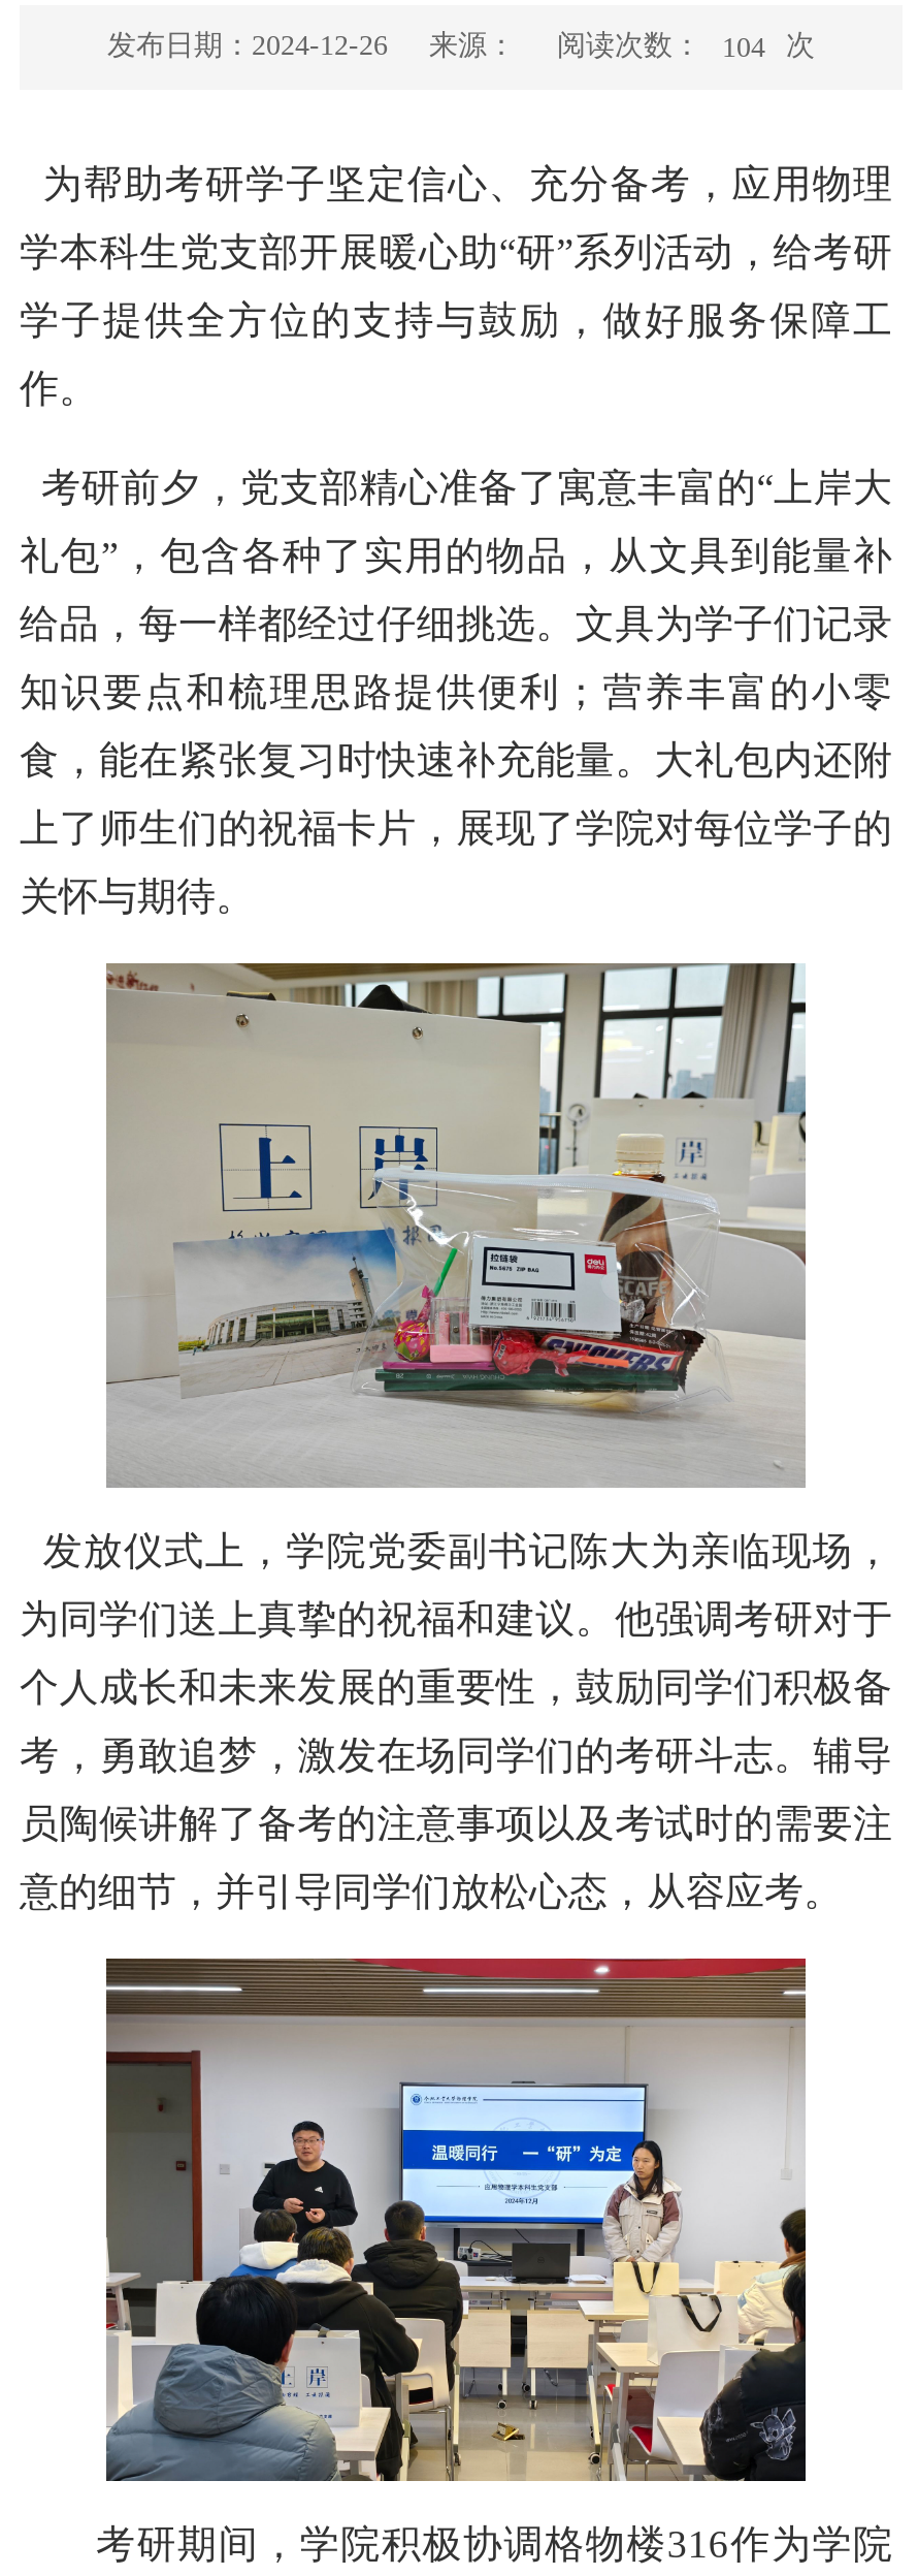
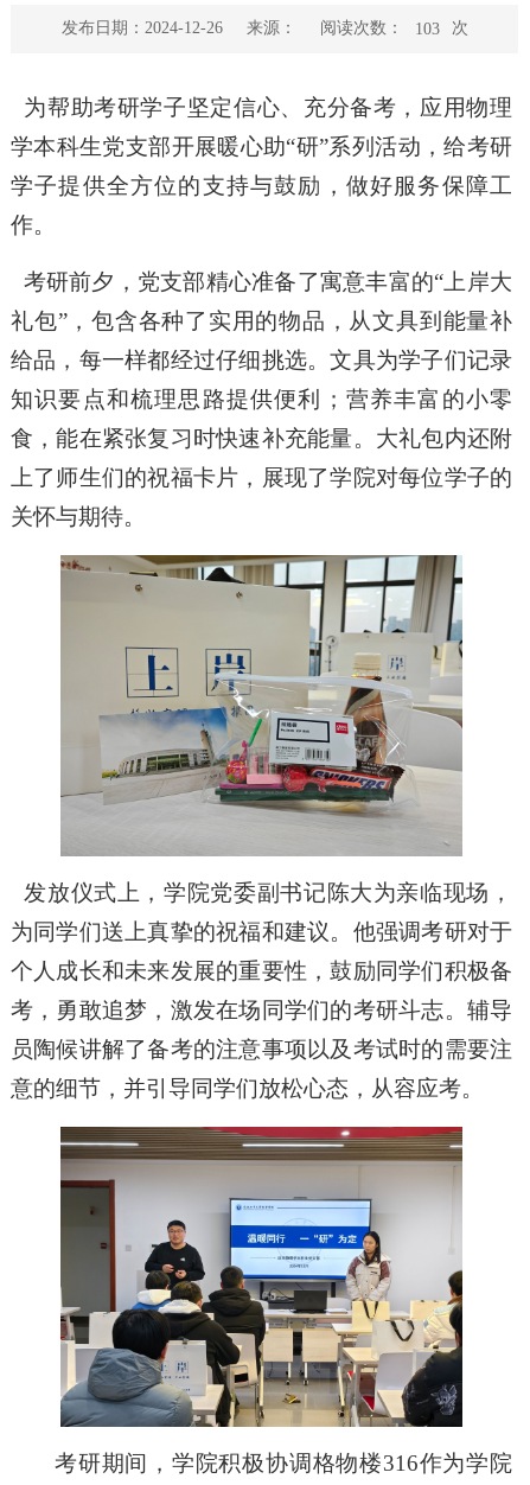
[107,30,815,63] 发布日期：2024-12-26 来源： 阅读次数： 104 次 -> [61,19,468,38] 发布日期：2024-12-26 来源： 阅读次数： 103 次

